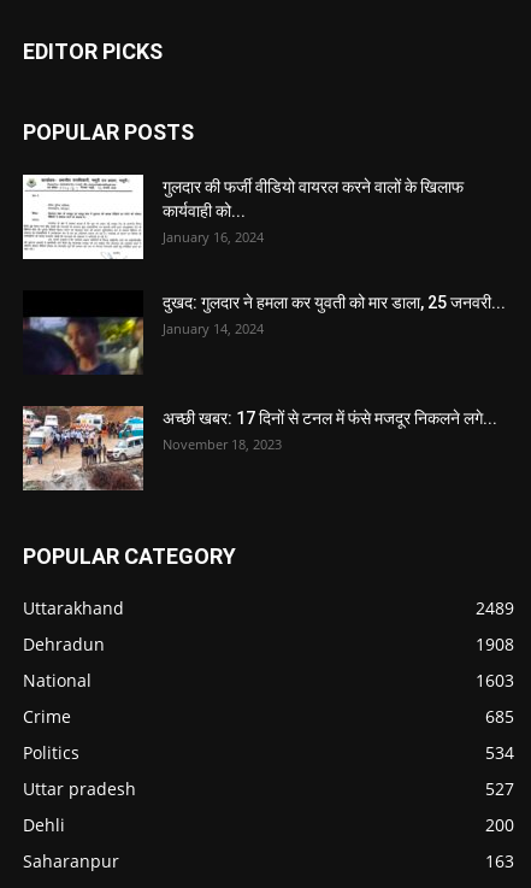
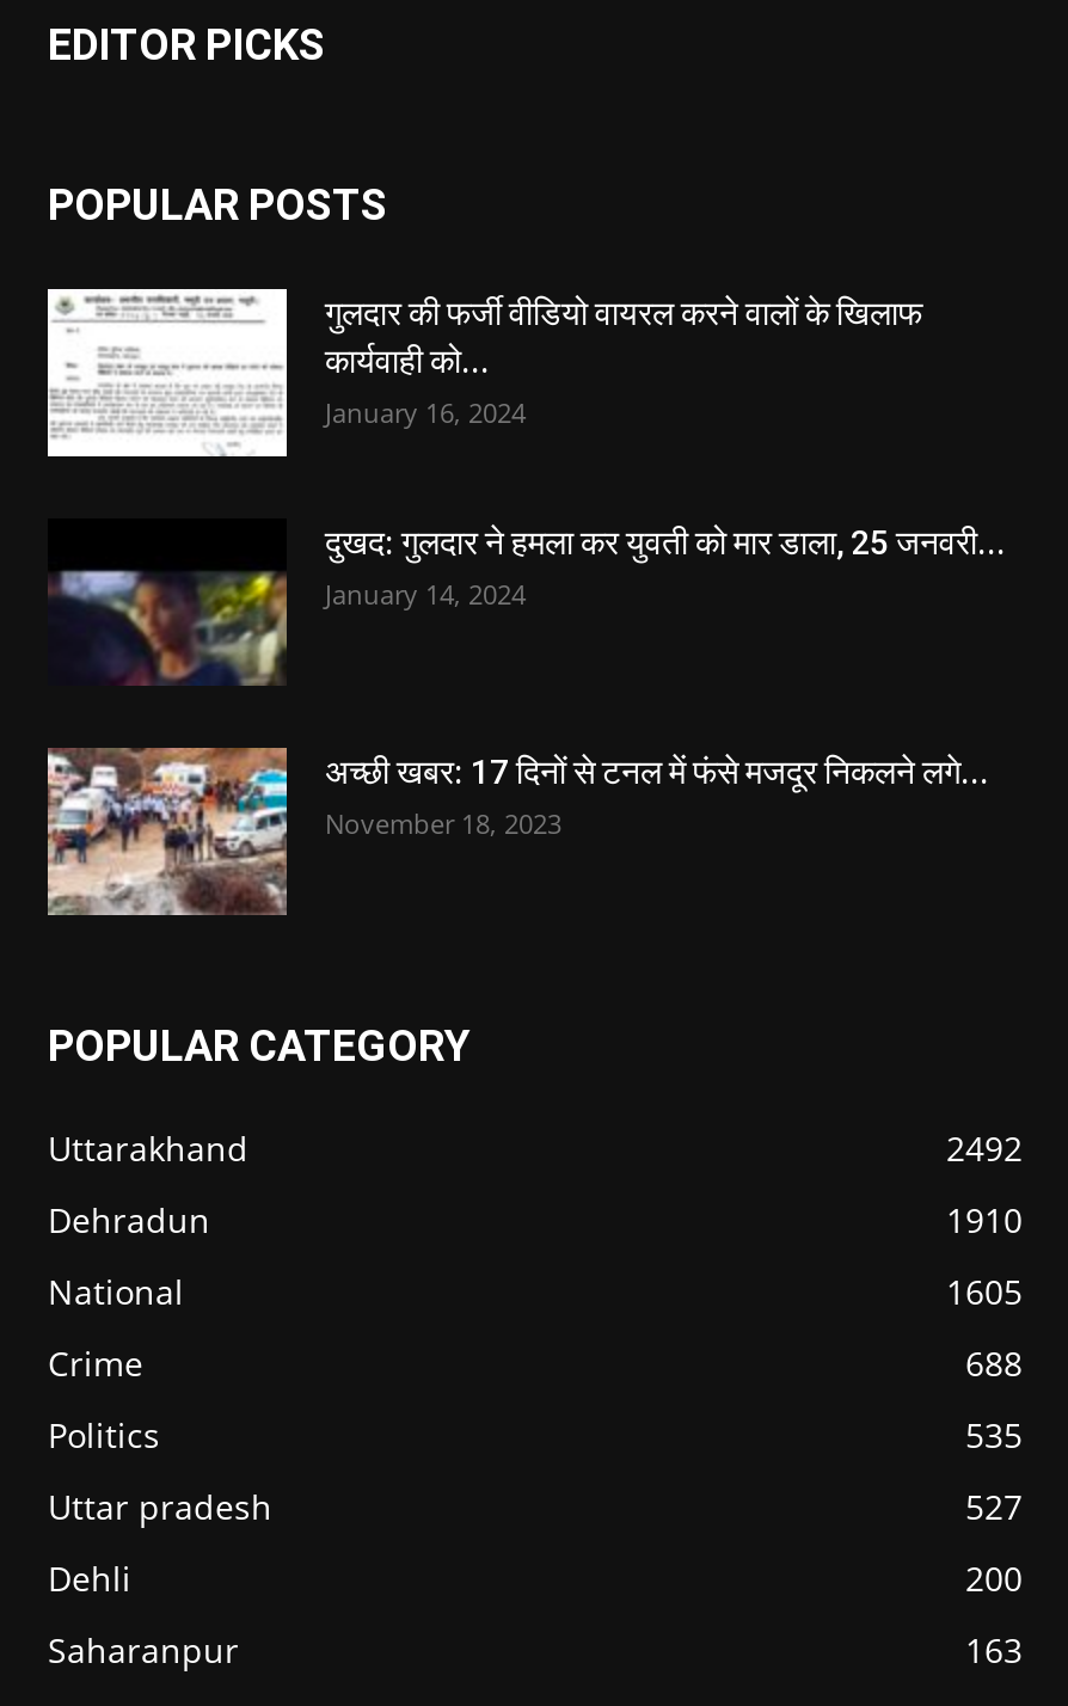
[476,597,514,620] 2489 -> [946,1124,1023,1170] 2492
[476,633,514,656] 1908 -> [946,1196,1023,1241] 1910
[476,669,514,692] 1603 -> [946,1268,1023,1313] 1605
[485,705,514,728] 685 -> [965,1339,1023,1385] 688
[485,742,514,764] 534 -> [965,1411,1023,1456] 535

